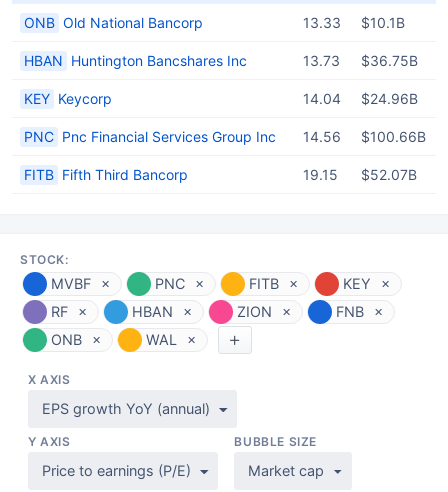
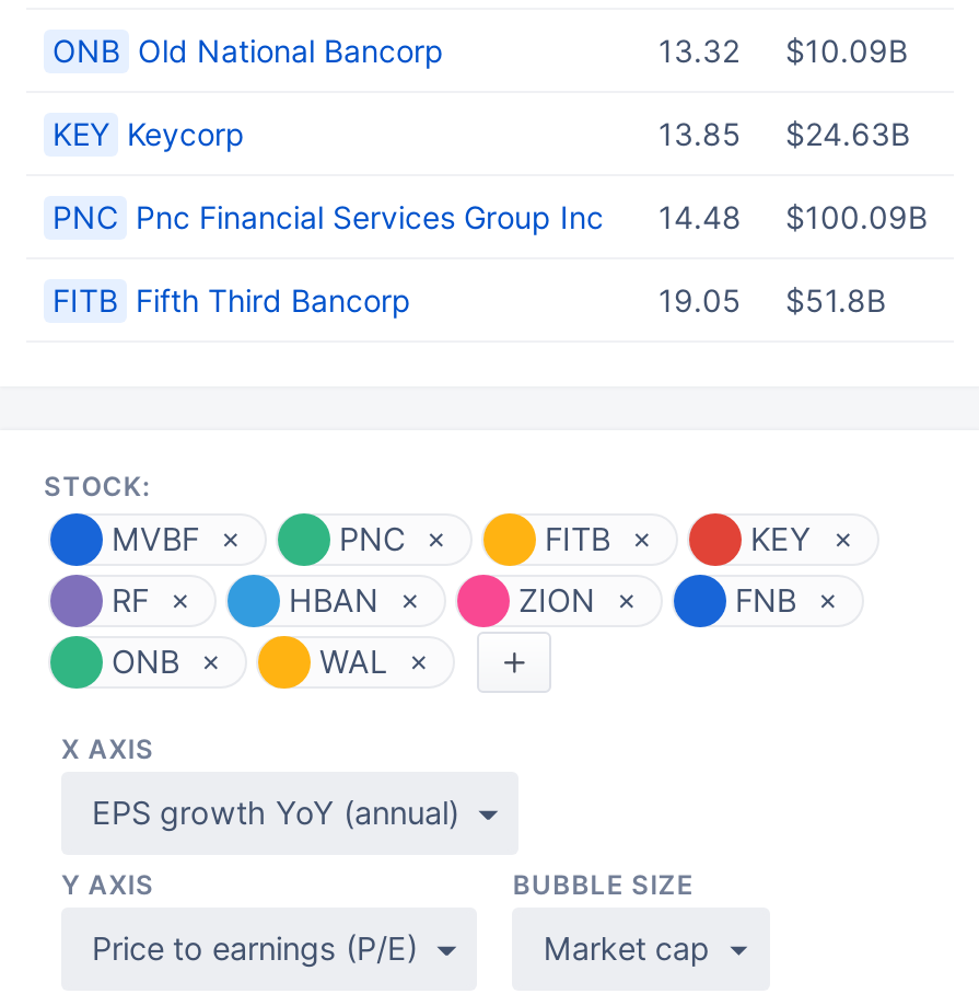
[24,14,418,69] 13.33 | $10.1B | HBAN Huntington Bancshares Inc | 13.73 | $36.75B -> [659,32,908,69] 13.32 | $10.09B
[303,90,418,107] 14.04 | $24.96B -> [659,115,910,152] 13.85 | $24.63B
[303,128,426,145] 14.56 | $100.66B -> [659,198,928,235] 14.48 | $100.09B
[303,166,417,183] 19.15 | $52.07B -> [659,281,886,319] 19.05 | $51.8B

